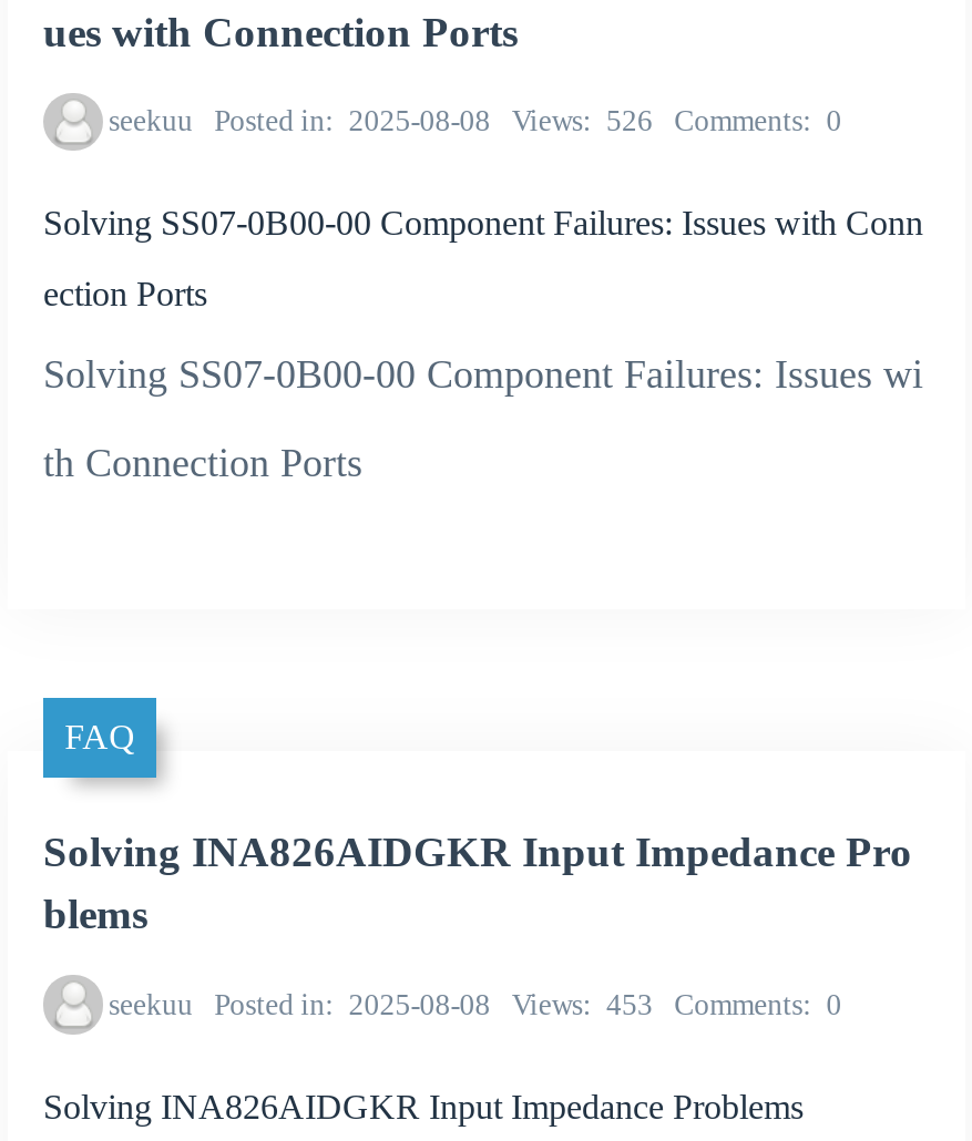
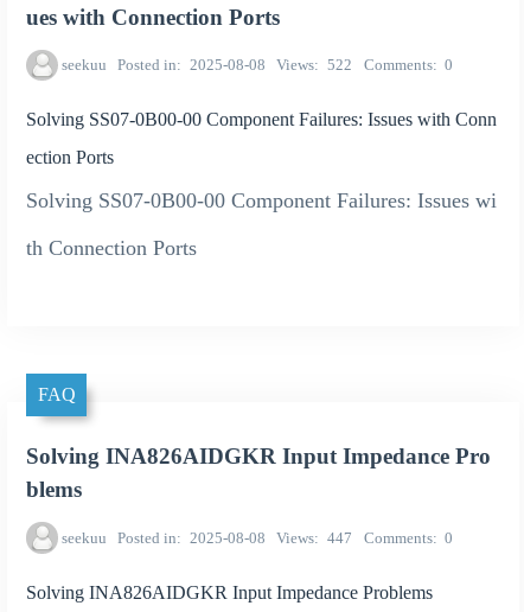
[109,104,842,138] seekuu Posted in 2025-08-08 Views 526 Comments 0 -> [61,56,453,74] seekuu Posted in 2025-08-08 Views 522 Comments 0
[109,987,842,1020] seekuu Posted in 2025-08-08 Views 453 Comments 0 -> [61,529,453,546] seekuu Posted in 2025-08-08 Views 447 Comments 0

